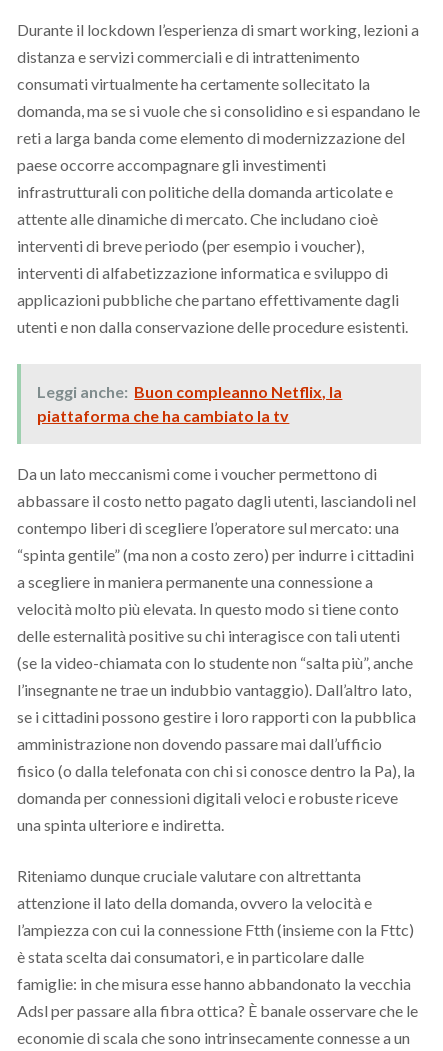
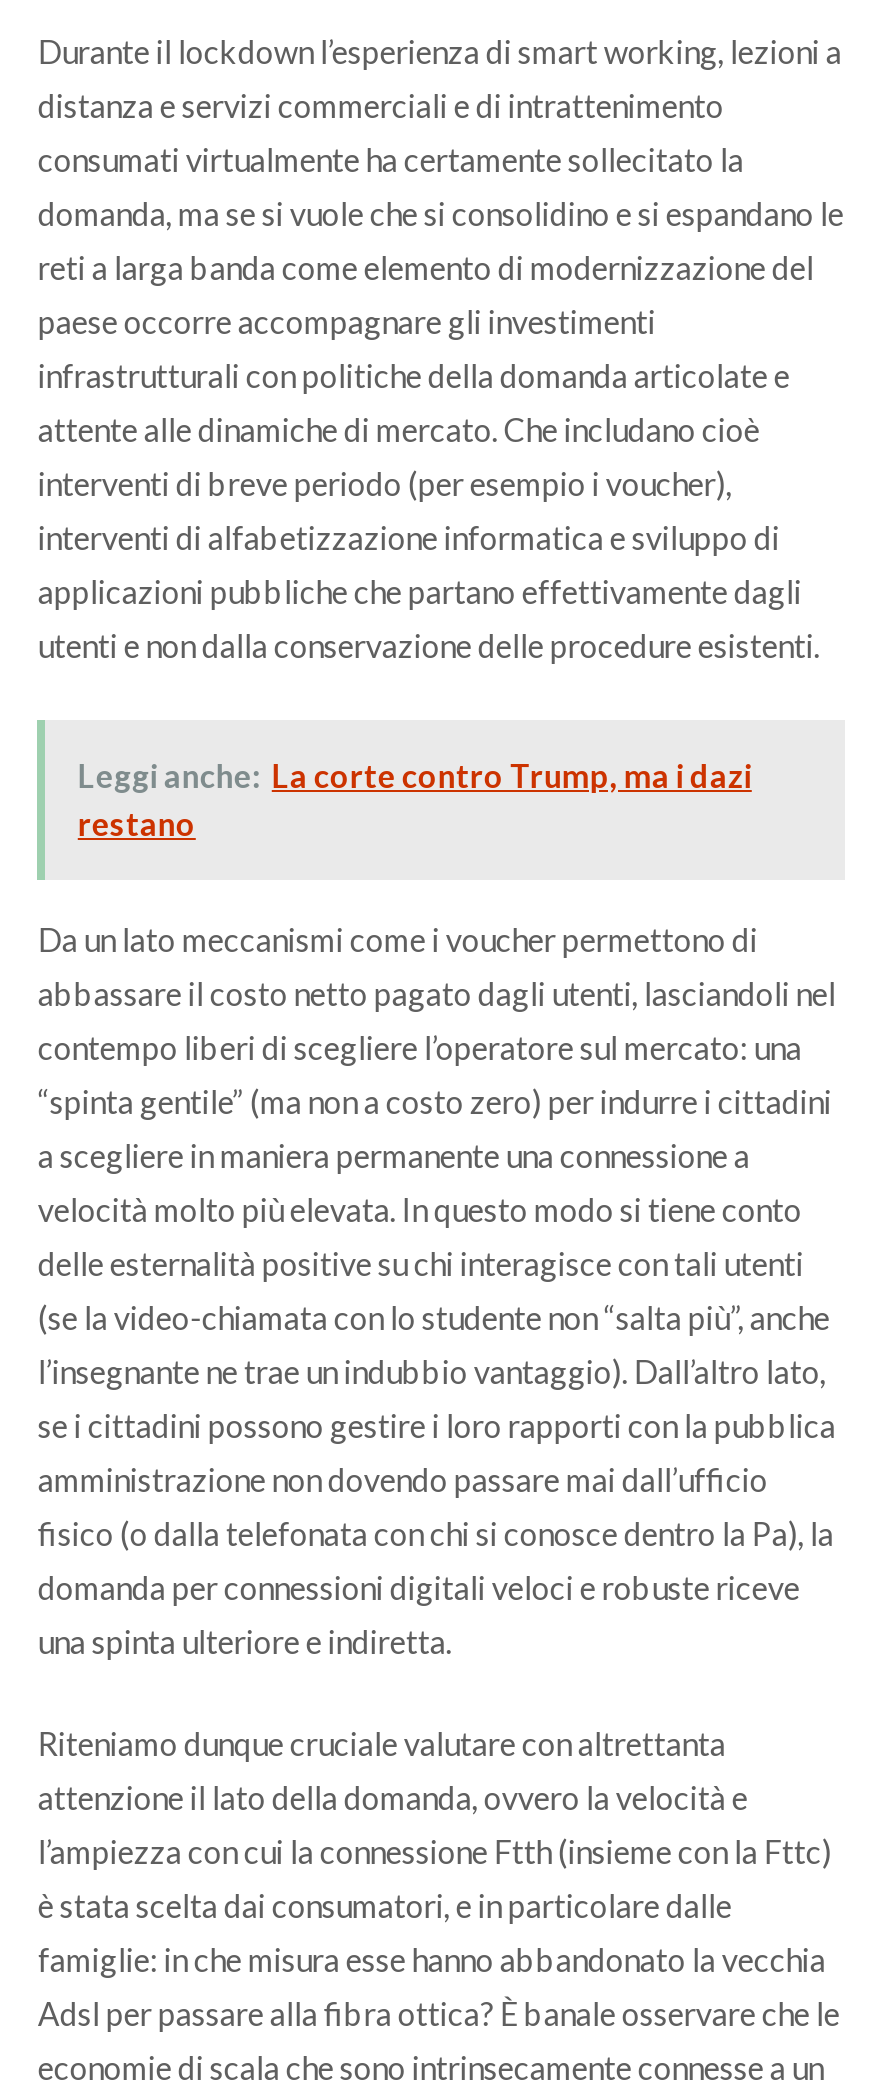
[37,382,342,425] Leggi anche: Buon compleanno Netflix, la | piattaforma che ha cambiato la tv -> [78,755,752,841] Leggi anche: La corte contro Trump, ma i dazi | restano

